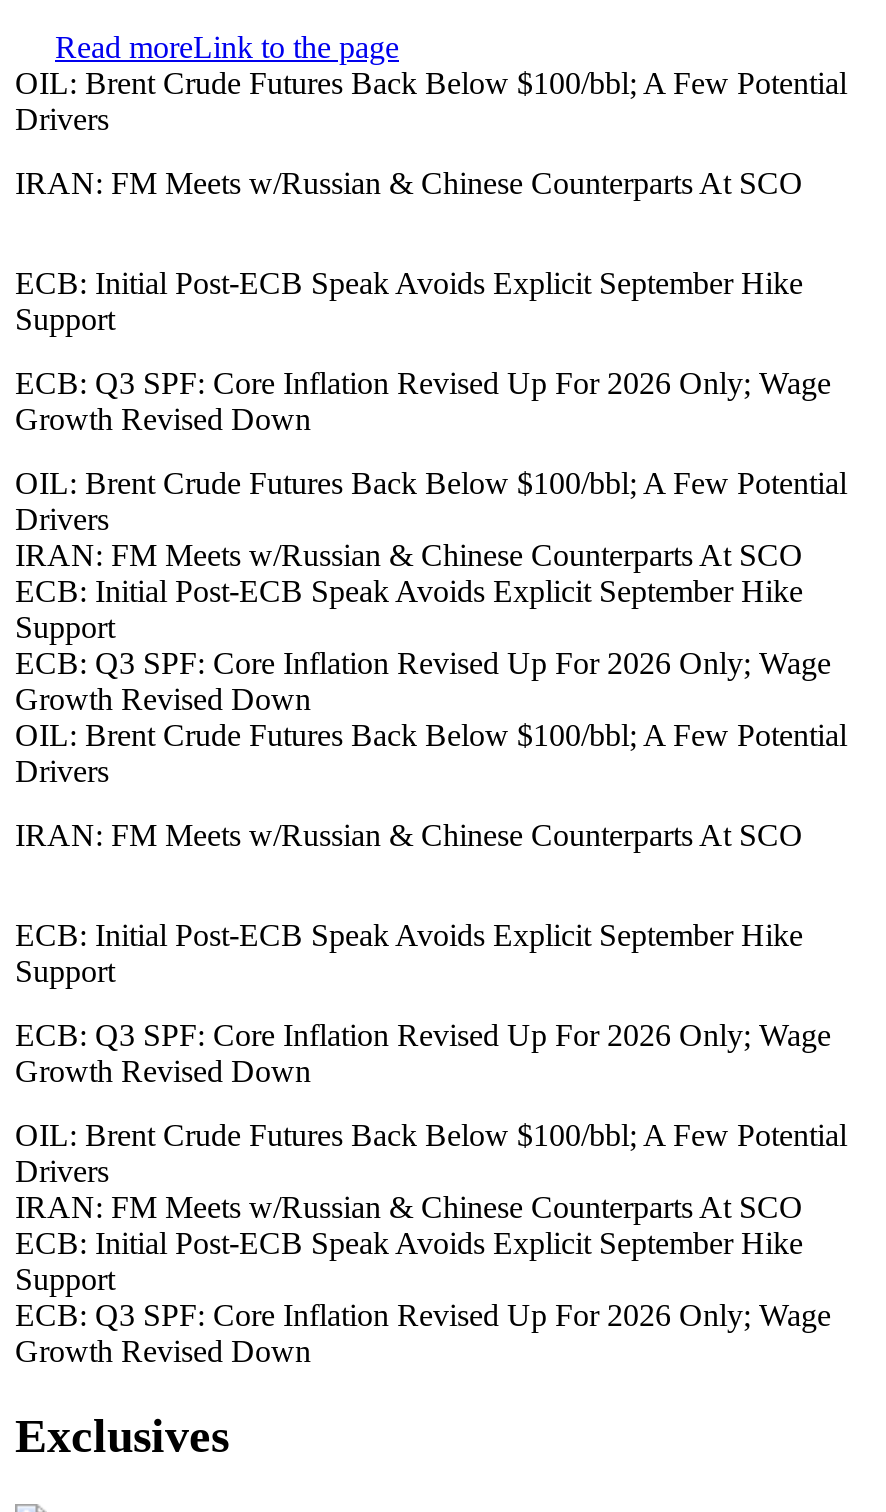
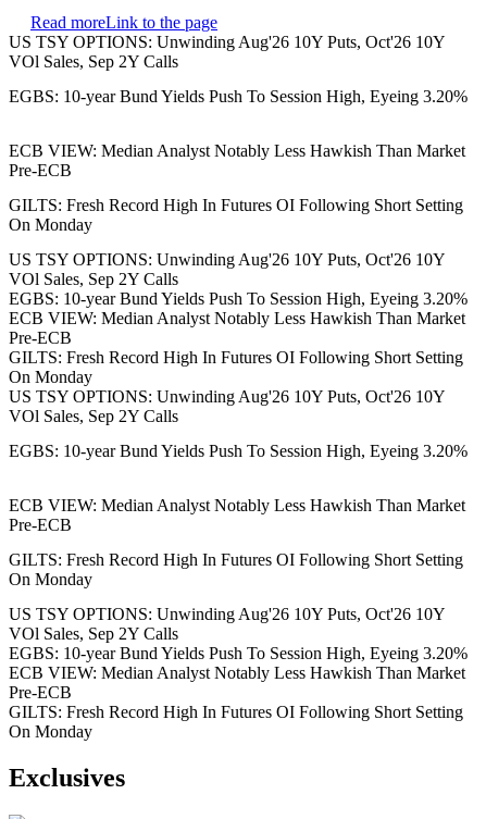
[15,66,847,136] OIL: Brent Crude Futures Back Below $100/bbl; A Few Potential | Drivers -> [9,33,445,71] US TSY OPTIONS: Unwinding Aug'26 10Y Puts, Oct'26 10Y | VOl Sales, Sep 2Y Calls
[15,166,803,200] IRAN: FM Meets w/Russian & Chinese Counterparts At SCO -> [9,87,468,106] EGBS: 10-year Bund Yields Push To Session High, Eyeing 3.20%
[15,266,803,336] ECB: Initial Post-ECB Speak Avoids Explicit September Hike | Support -> [9,142,465,180] ECB VIEW: Median Analyst Notably Less Hawkish Than Market | Pre-ECB
[15,366,831,436] ECB: Q3 SPF: Core Inflation Revised Up For 2026 Only; Wage | Growth Revised Down -> [9,196,463,234] GILTS: Fresh Record High In Futures OI Following Short Setting | On Monday
[15,466,847,788] OIL: Brent Crude Futures Back Below $100/bbl; A Few Potential | Drivers | IRAN: FM Meets w/Russian & Chinese Counterparts At SCO | ECB: Initial Post-ECB Speak Avoids Explicit September Hike | Support | ECB: Q3 SPF: Core Inflation Revised Up For 2026 Only; Wage | Growth Revised Down | OIL: Brent Crude Futures Back Below $100/bbl; A Few Potential | Drivers -> [9,250,468,425] US TSY OPTIONS: Unwinding Aug'26 10Y Puts, Oct'26 10Y | VOl Sales, Sep 2Y Calls | EGBS: 10-year Bund Yields Push To Session High, Eyeing 3.20% | ECB VIEW: Median Analyst Notably Less Hawkish Than Market | Pre-ECB | GILTS: Fresh Record High In Futures OI Following Short Setting | On Monday | US TSY OPTIONS: Unwinding Aug'26 10Y Puts, Oct'26 10Y | VOl Sales, Sep 2Y Calls
[15,818,803,852] IRAN: FM Meets w/Russian & Chinese Counterparts At SCO -> [9,442,468,460] EGBS: 10-year Bund Yields Push To Session High, Eyeing 3.20%
[15,918,803,988] ECB: Initial Post-ECB Speak Avoids Explicit September Hike | Support -> [9,496,465,534] ECB VIEW: Median Analyst Notably Less Hawkish Than Market | Pre-ECB
[15,1018,831,1088] ECB: Q3 SPF: Core Inflation Revised Up For 2026 Only; Wage | Growth Revised Down -> [9,551,463,589] GILTS: Fresh Record High In Futures OI Following Short Setting | On Monday
[15,1118,847,1368] OIL: Brent Crude Futures Back Below $100/bbl; A Few Potential | Drivers | IRAN: FM Meets w/Russian & Chinese Counterparts At SCO | ECB: Initial Post-ECB Speak Avoids Explicit September Hike | Support | ECB: Q3 SPF: Core Inflation Revised Up For 2026 Only; Wage | Growth Revised Down -> [9,605,468,741] US TSY OPTIONS: Unwinding Aug'26 10Y Puts, Oct'26 10Y | VOl Sales, Sep 2Y Calls | EGBS: 10-year Bund Yields Push To Session High, Eyeing 3.20% | ECB VIEW: Median Analyst Notably Less Hawkish Than Market | Pre-ECB | GILTS: Fresh Record High In Futures OI Following Short Setting | On Monday

